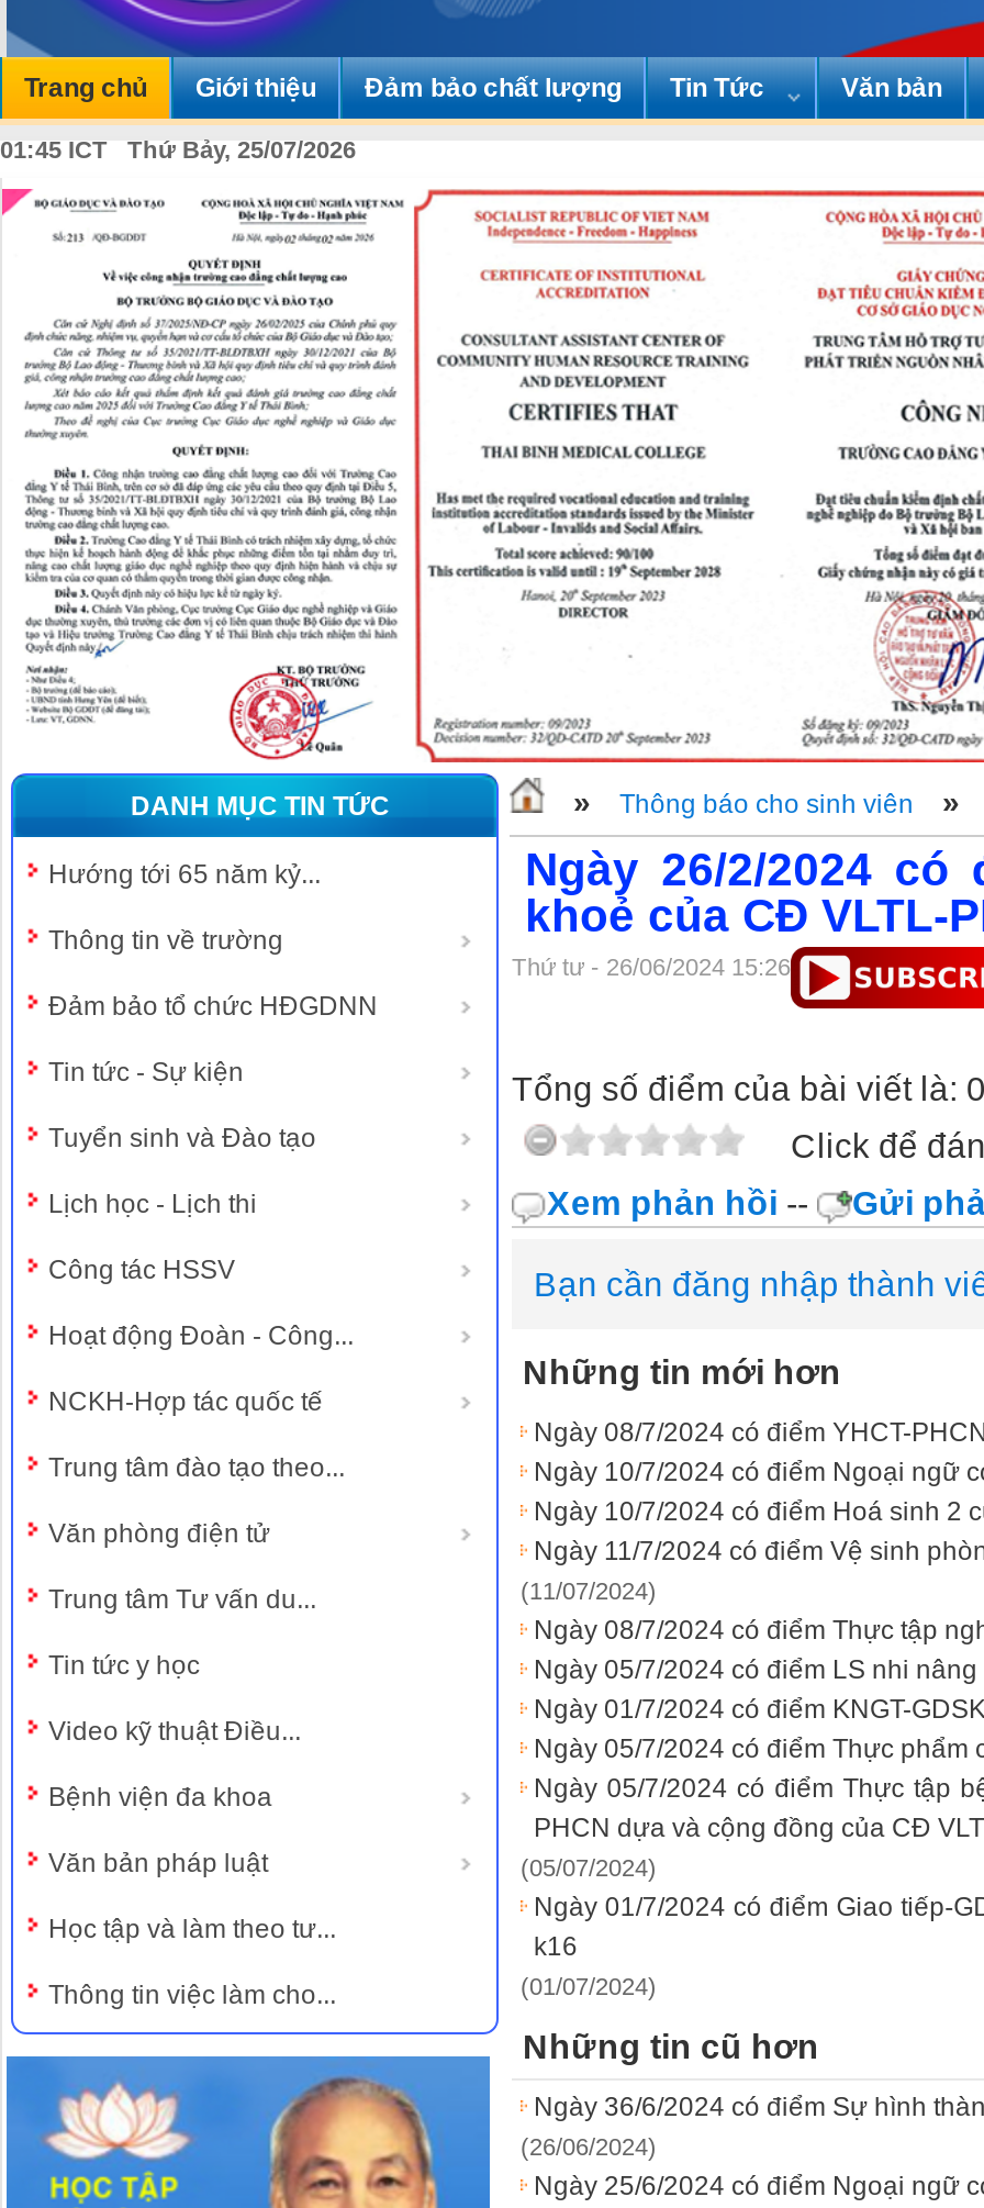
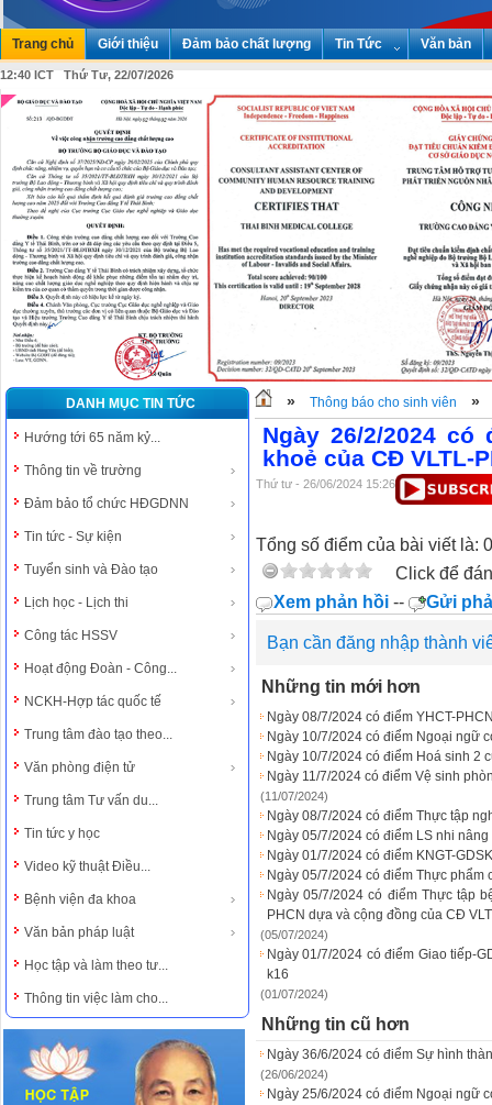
[0,136,356,163] 01:45 ICT Thứ Bảy, 25/07/2026 -> [0,68,174,81] 12:40 ICT Thứ Tư, 22/07/2026

